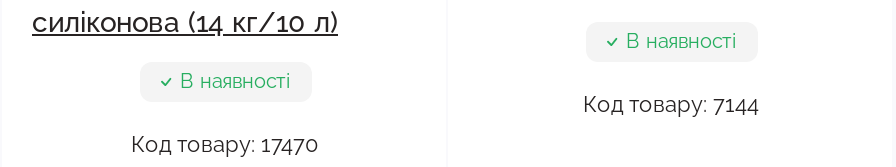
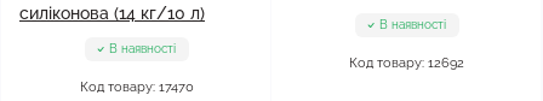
[583,92,759,118] Код товару: 7144 -> [349,55,464,71] Код товару: 12692

